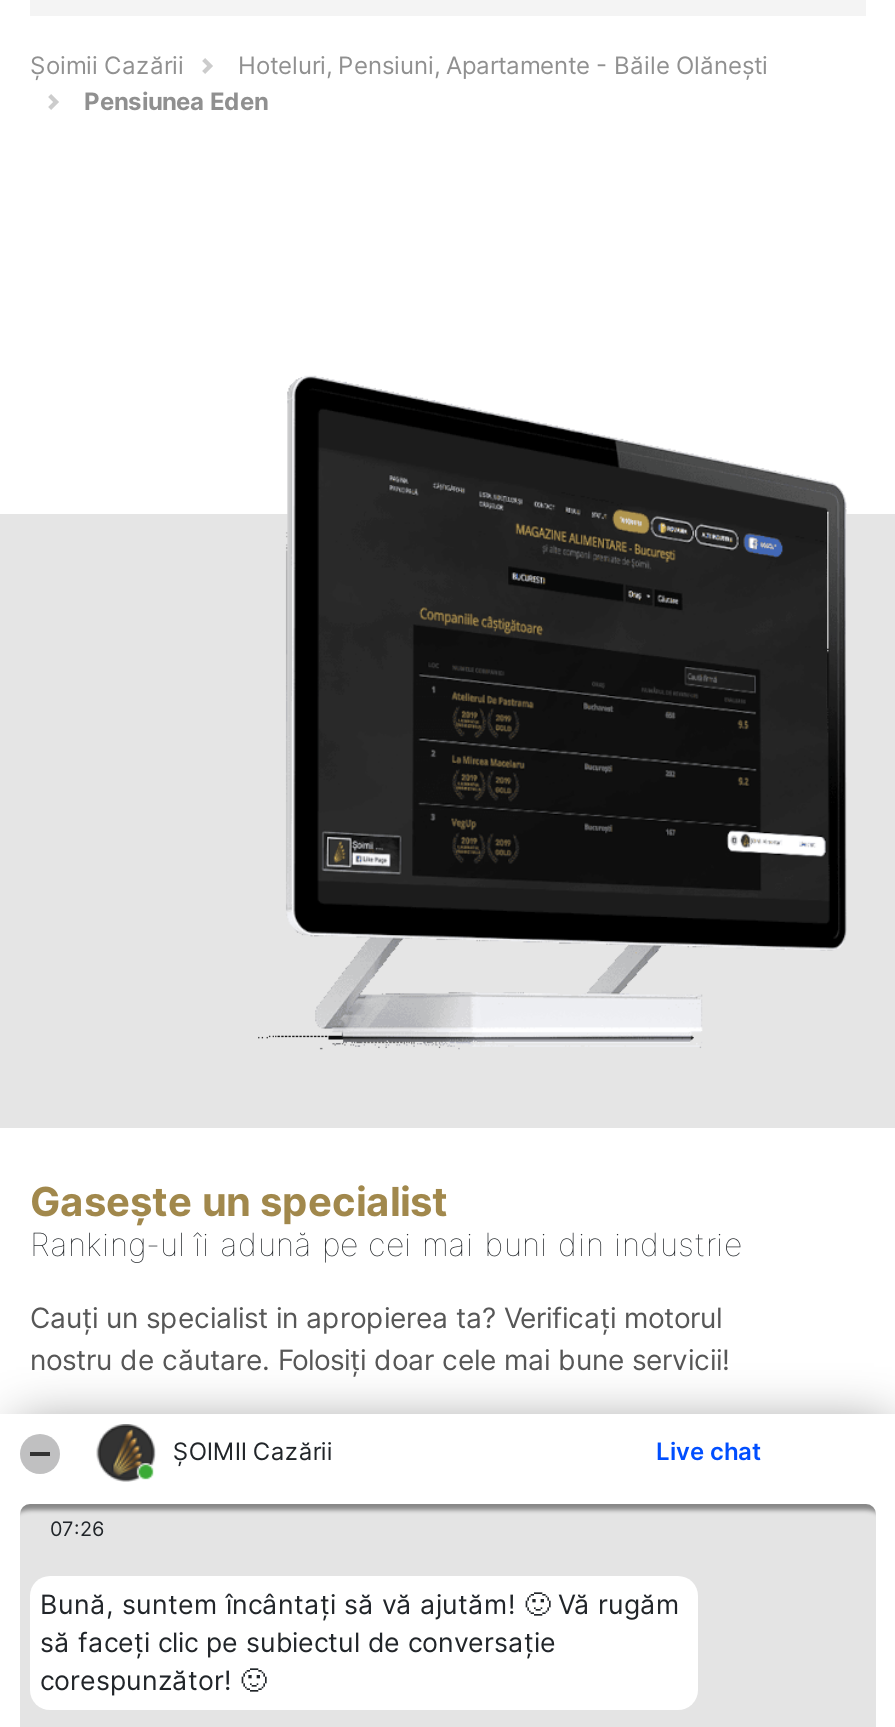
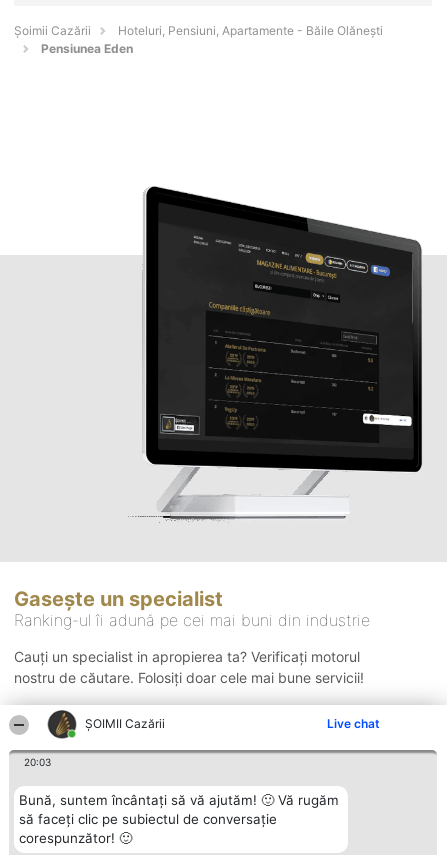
[50,1516,104,1540] 07:26 -> [24,756,51,768] 20:03

